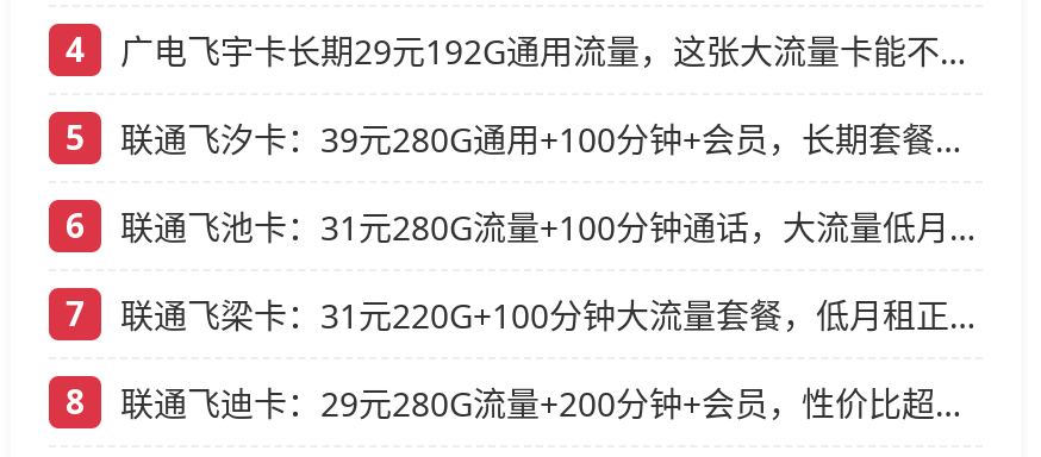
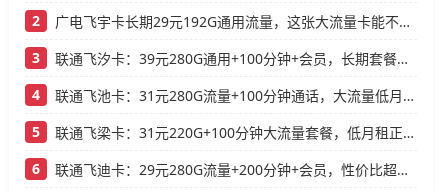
[66,27,85,72] 4 -> [32,11,40,30] 2
[66,115,85,160] 5 -> [32,48,40,67] 3
[66,203,85,248] 6 -> [32,85,40,104] 4
[66,291,85,337] 7 -> [32,122,40,141] 5
[66,379,85,425] 8 -> [32,159,40,178] 6

